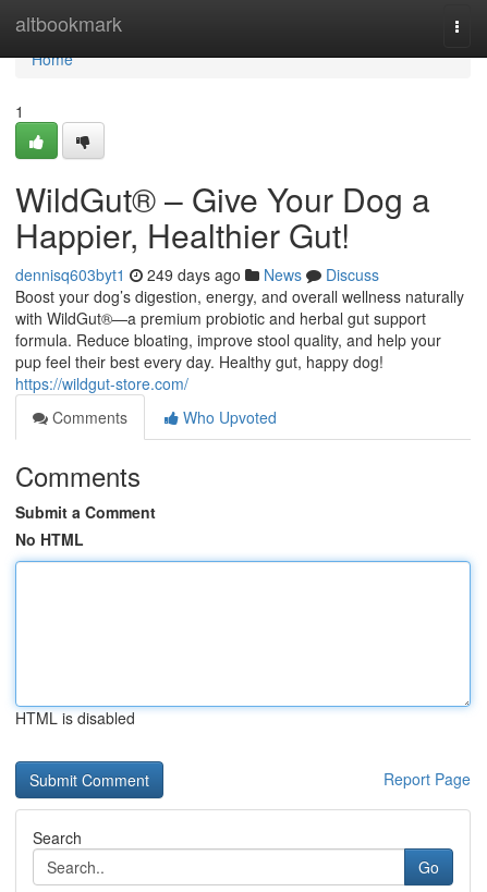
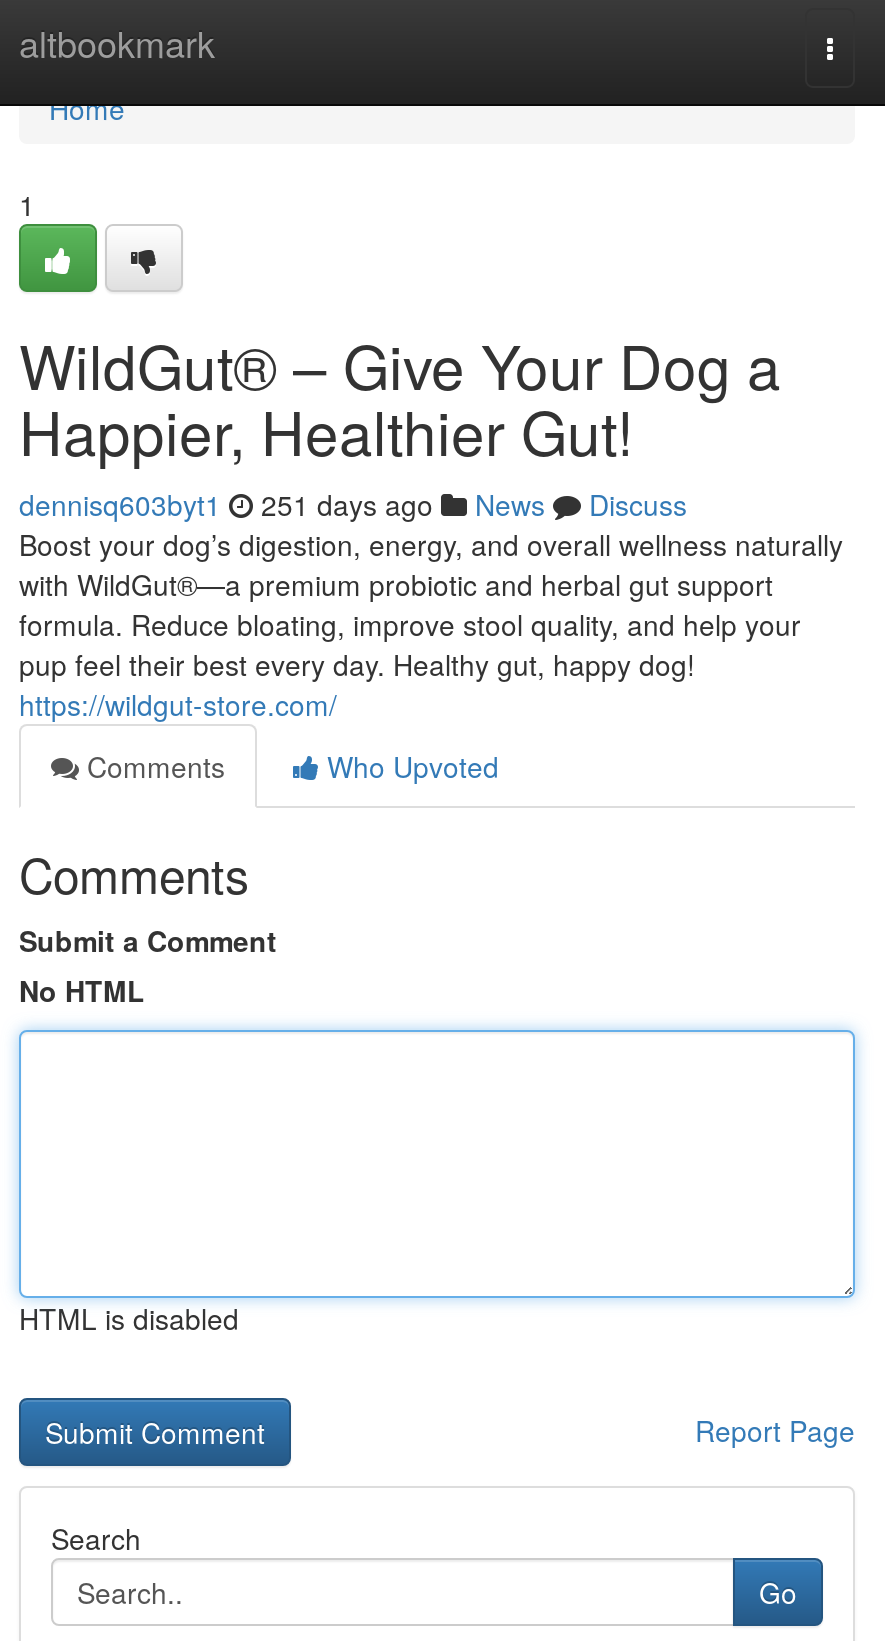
[15,264,379,285] dennisq603byt1 249 days ago News Discuss -> [19,484,687,524] dennisq603byt1 251 days ago News Discuss

